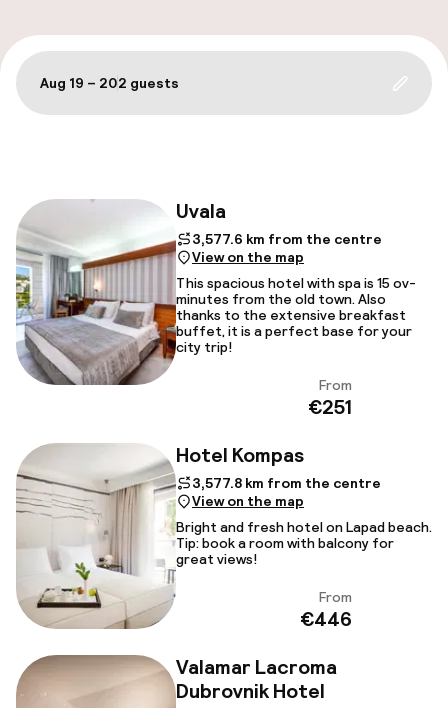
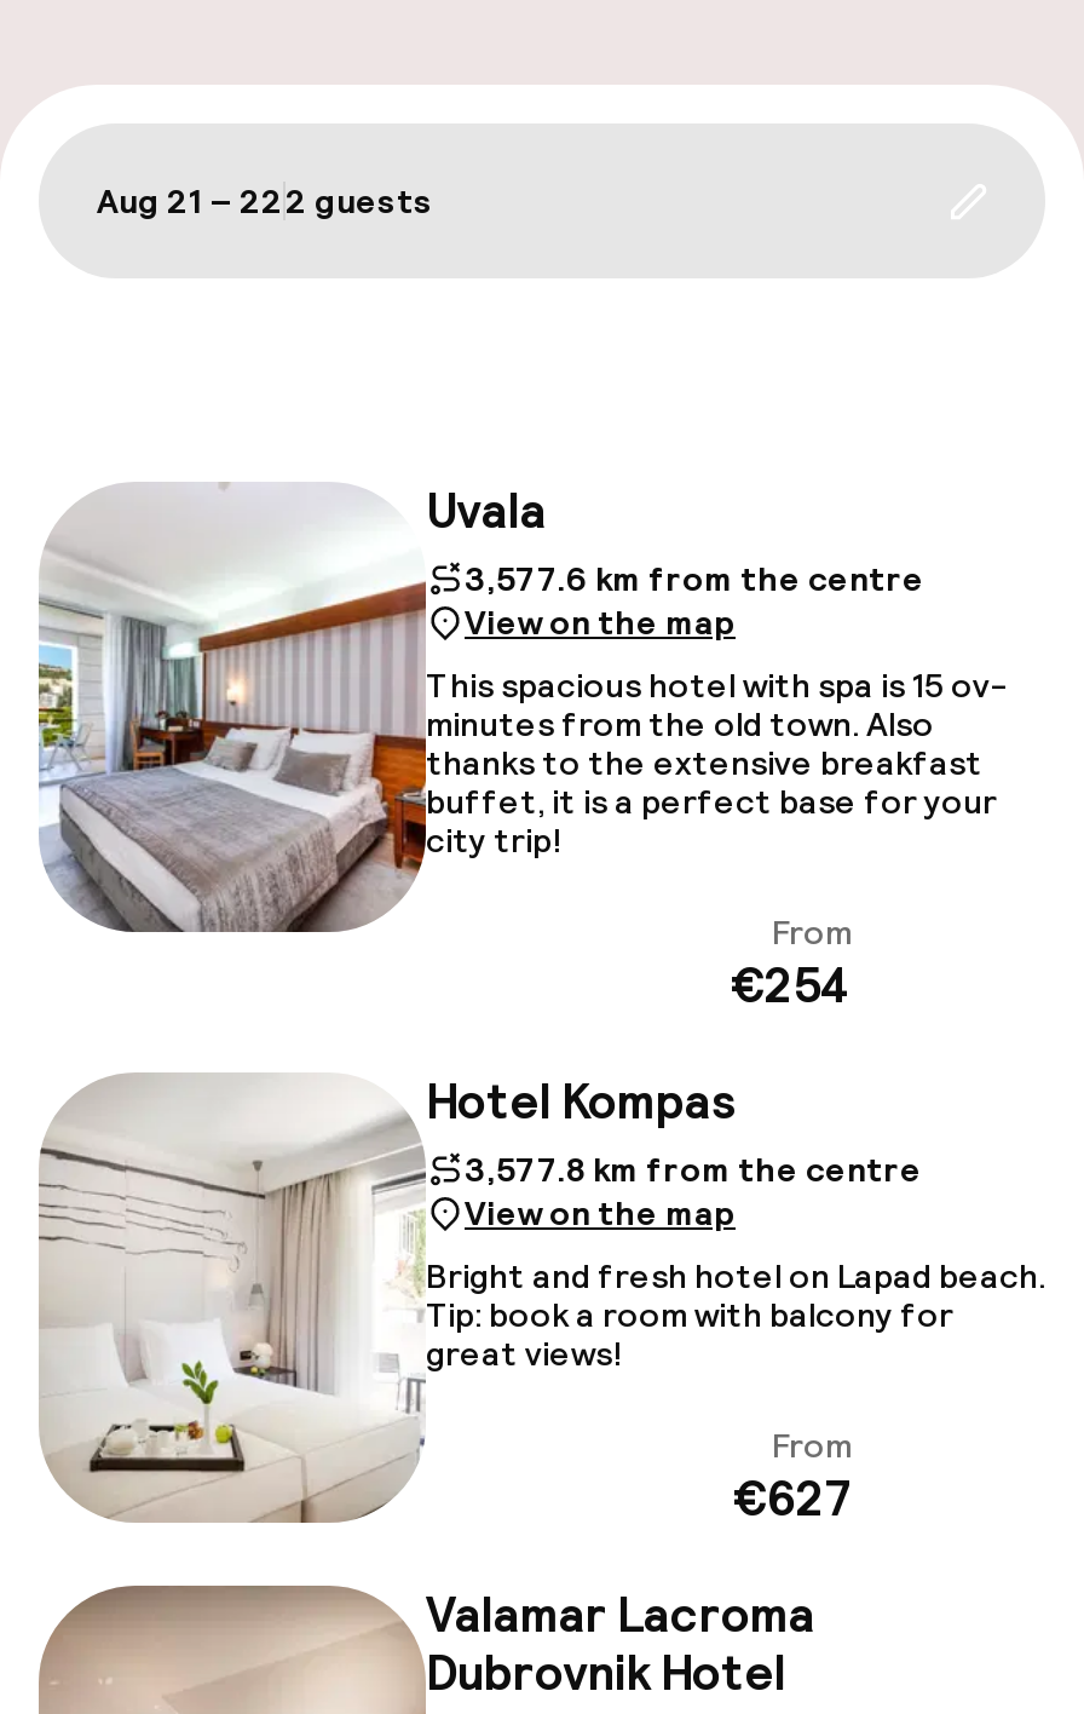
[40,74,179,92] Aug 19 – 202 guests -> [97,179,433,223] Aug 21 – 222 guests
[308,394,352,420] €251 -> [731,954,852,1017] €254
[300,606,352,632] €446 -> [733,1467,852,1530] €627

